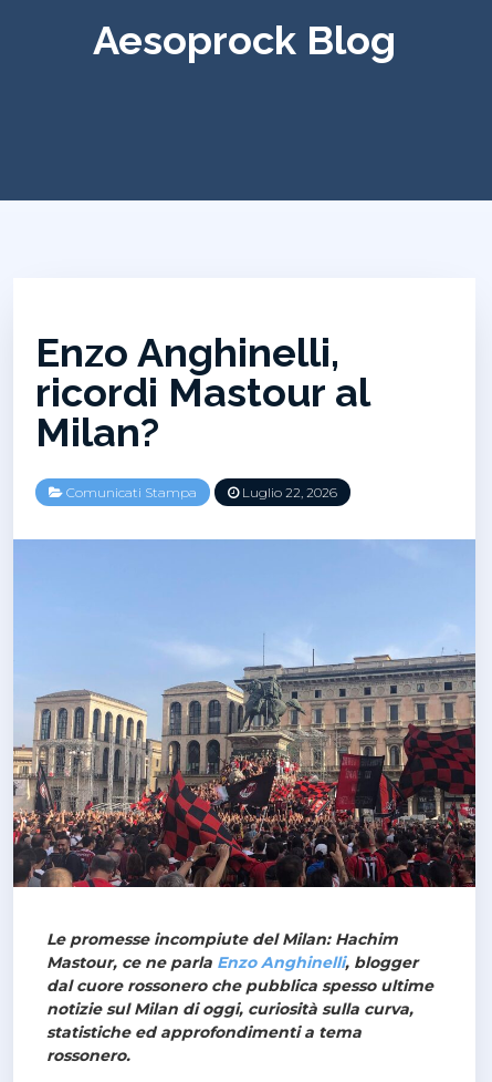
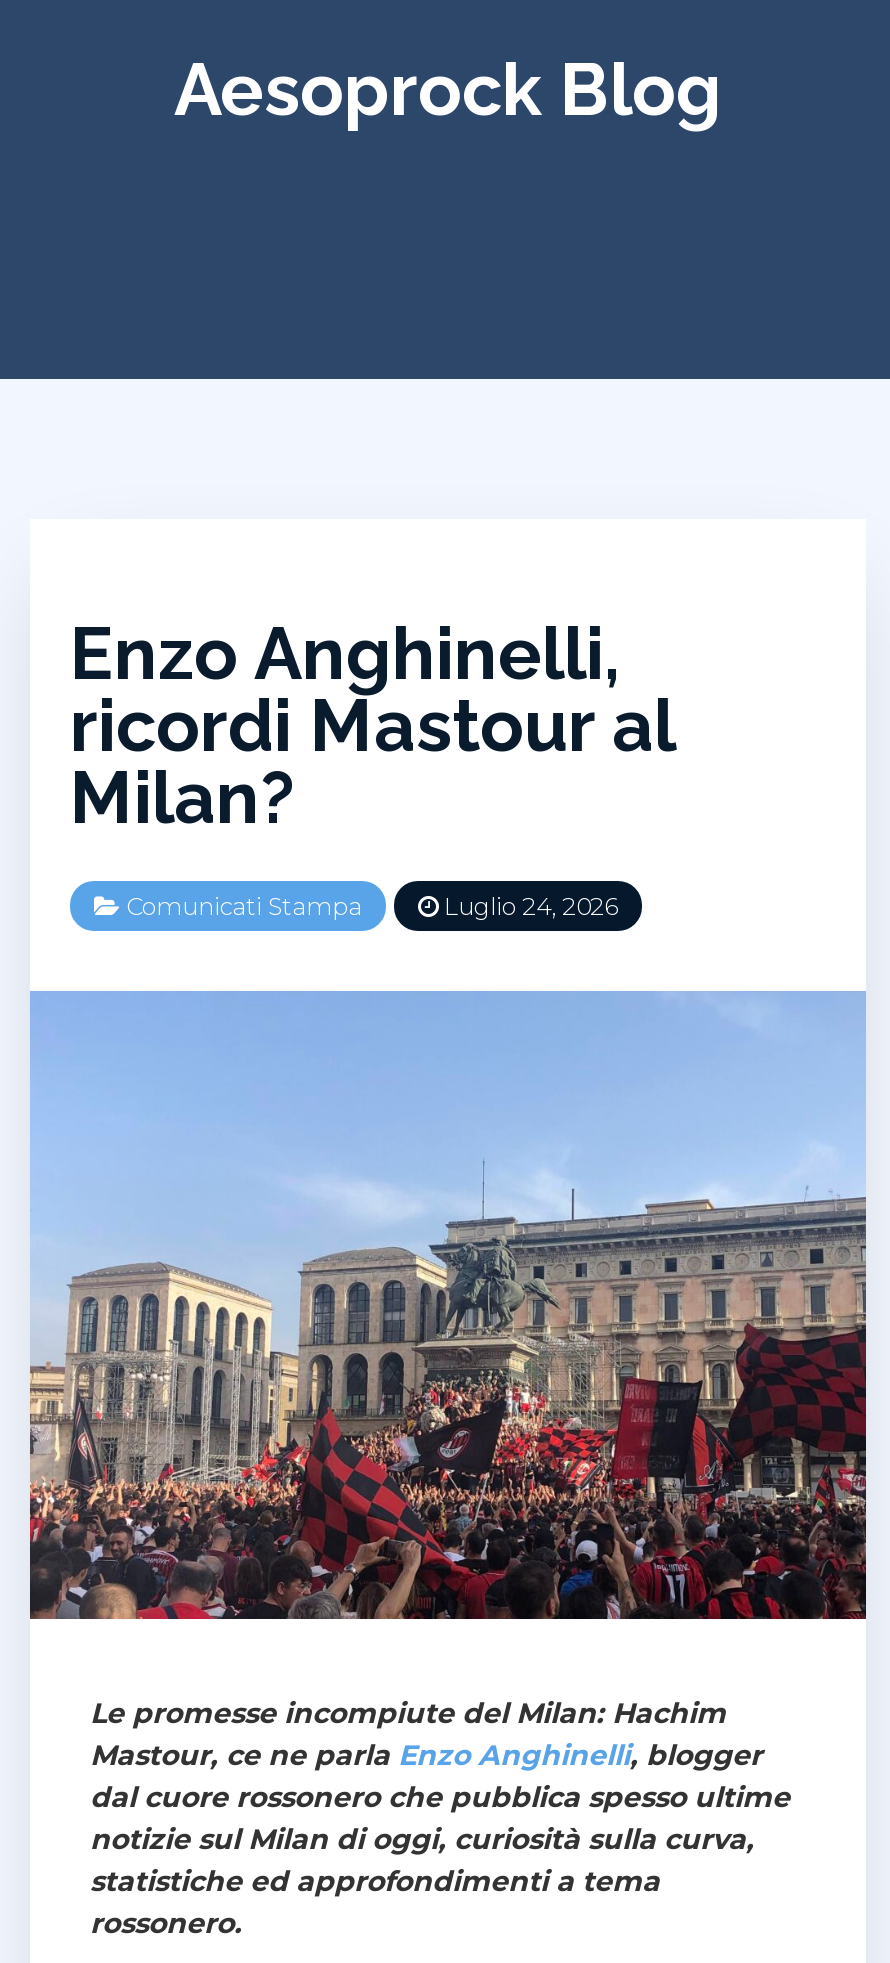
[239,484,337,501] Luglio 22, 2026 -> [438,892,618,922] Luglio 24, 2026

